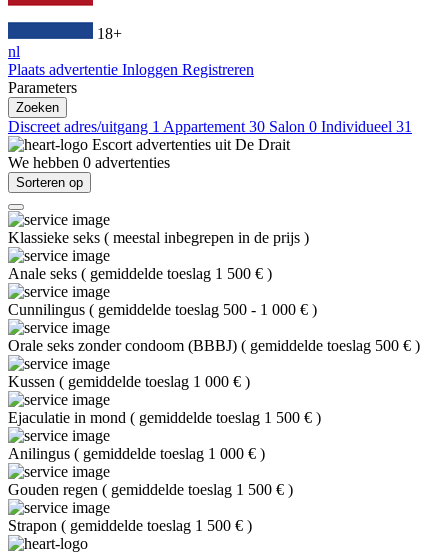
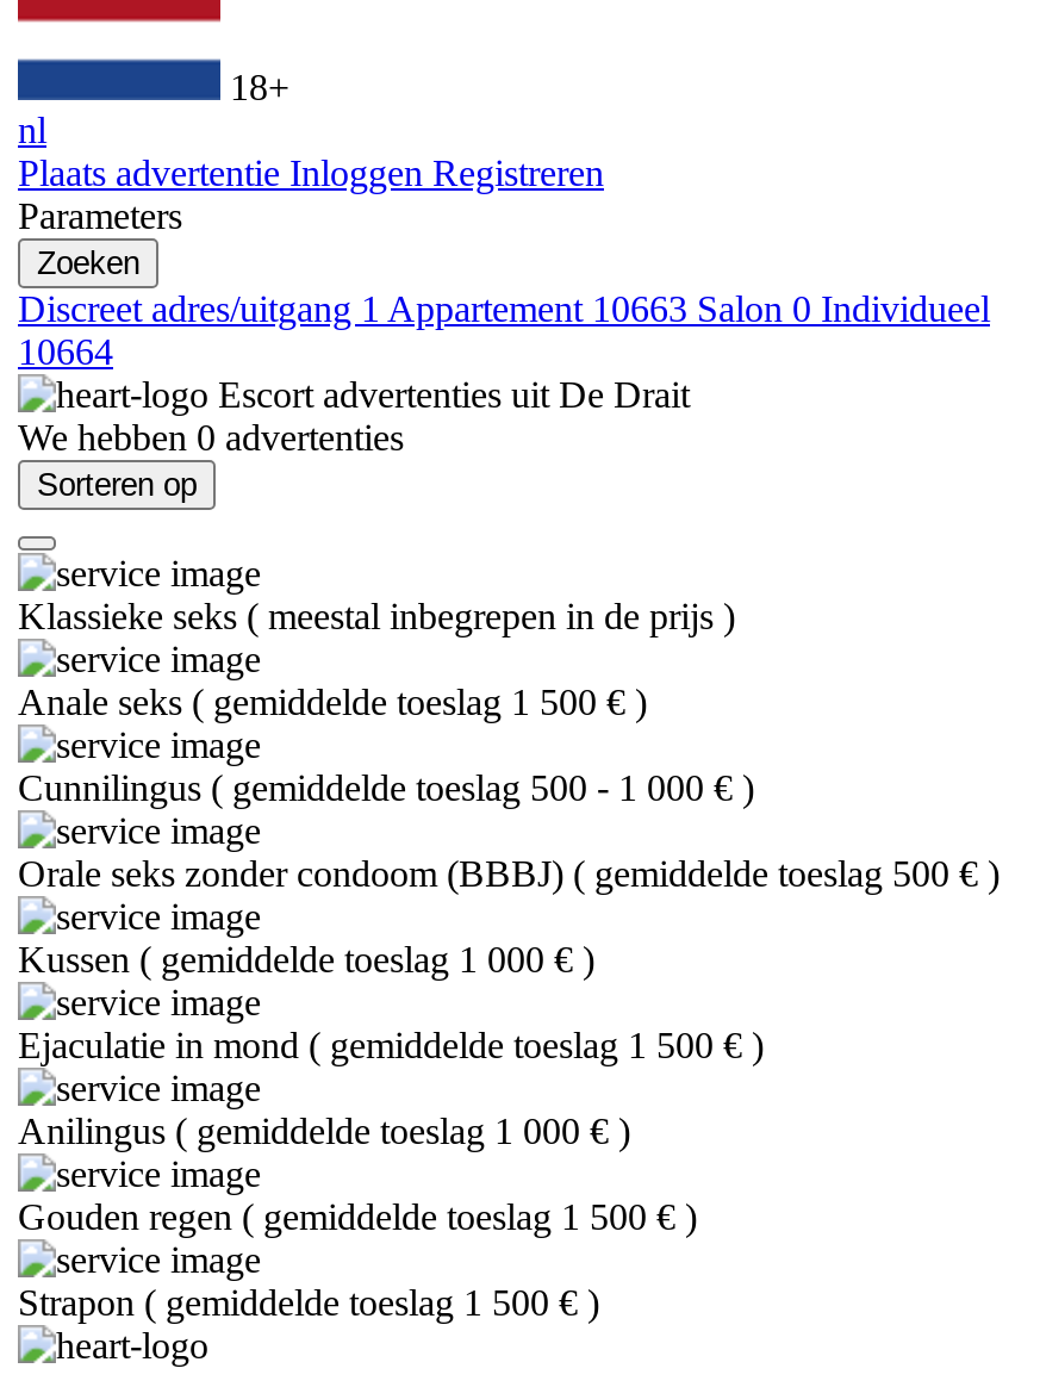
[8,118,412,135] Discreet adres/uitgang 1 Appartement 30 Salon 0 Individueel 31 -> [18,288,990,372] Discreet adres/uitgang 1 Appartement 10663 Salon 0 Individueel | 10664

